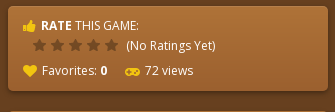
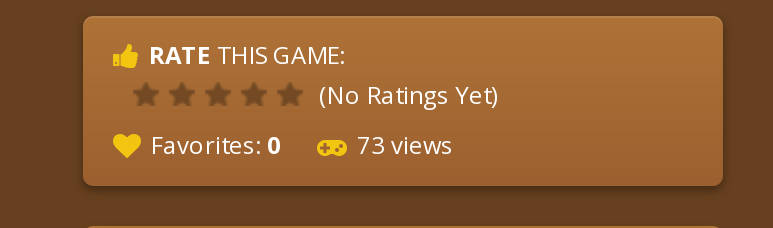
[145,62,193,79] 72 views -> [357,128,453,162] 73 views

